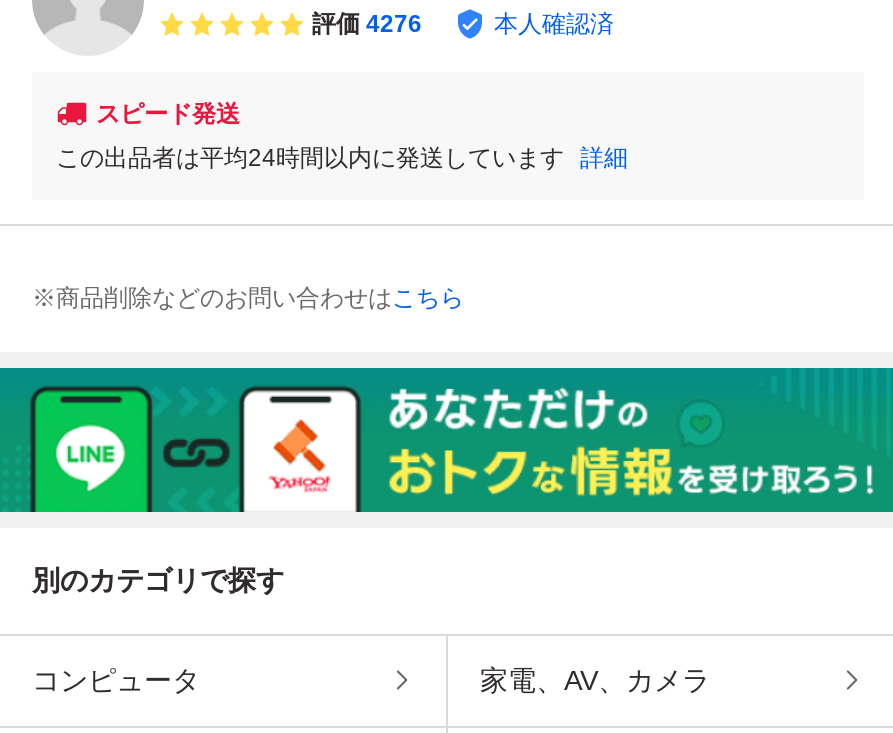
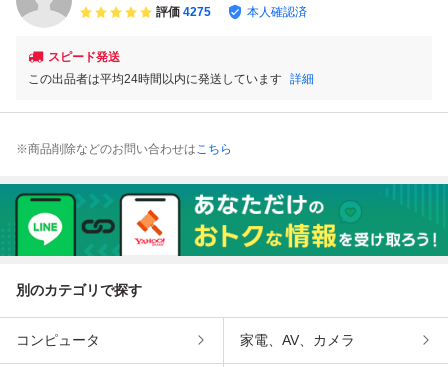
[312,11,422,39] 評価 4276 -> [156,5,211,19] 評価 4275

